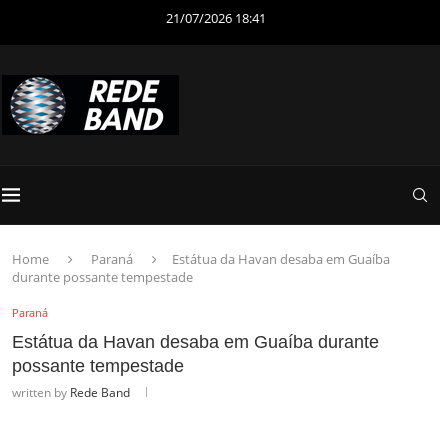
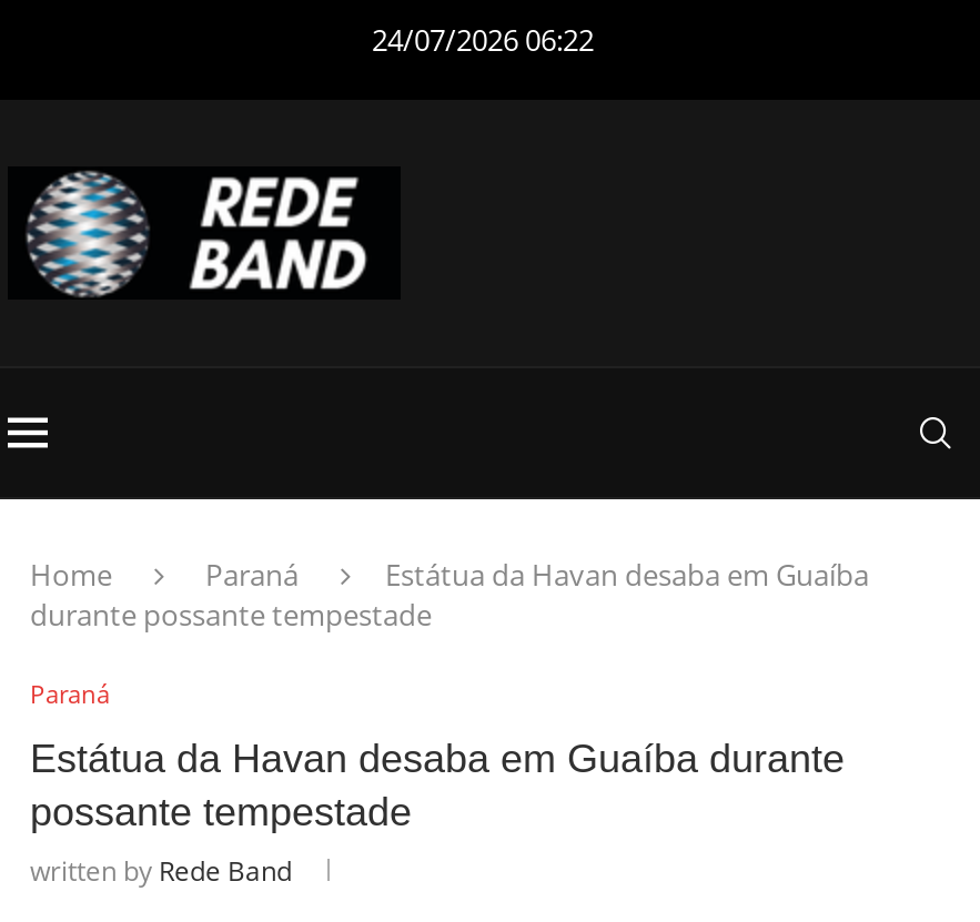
[166,9,266,27] 21/07/2026 18:41 -> [372,20,594,60] 24/07/2026 06:22

